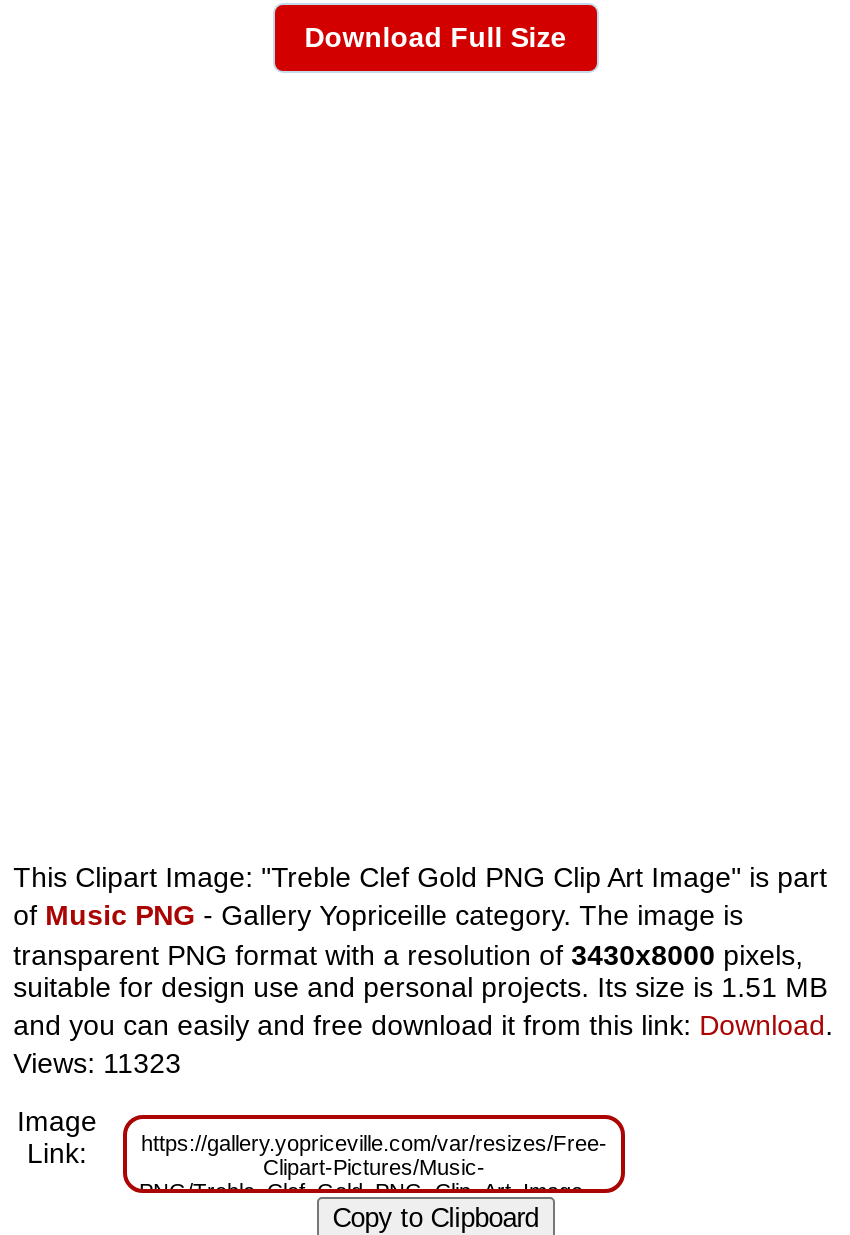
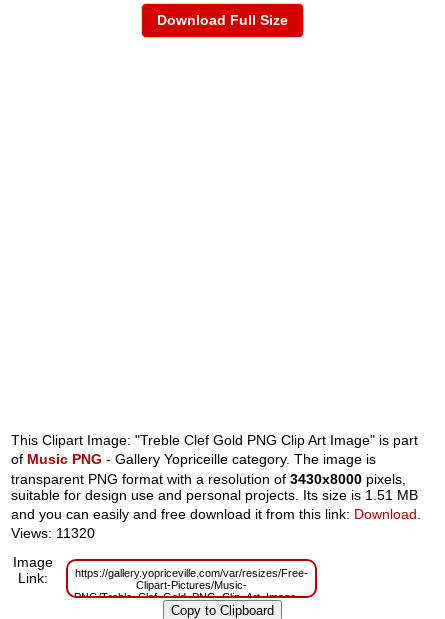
[13,1047,181,1079] Views: 11323 -> [11,525,95,541] Views: 11320

